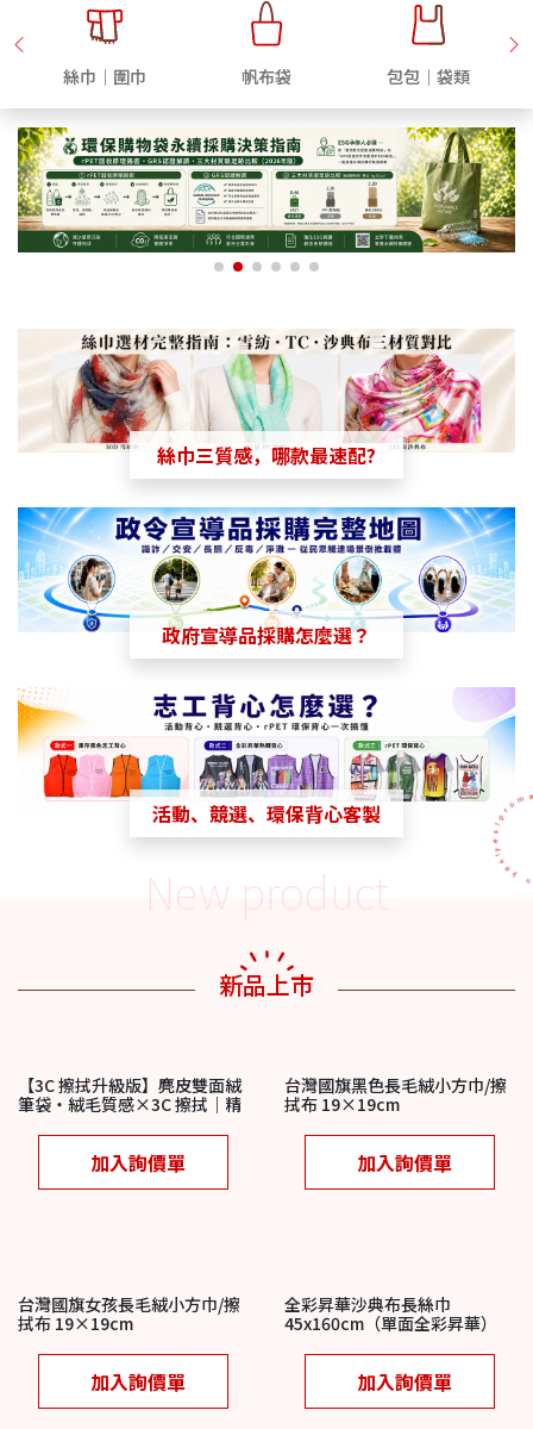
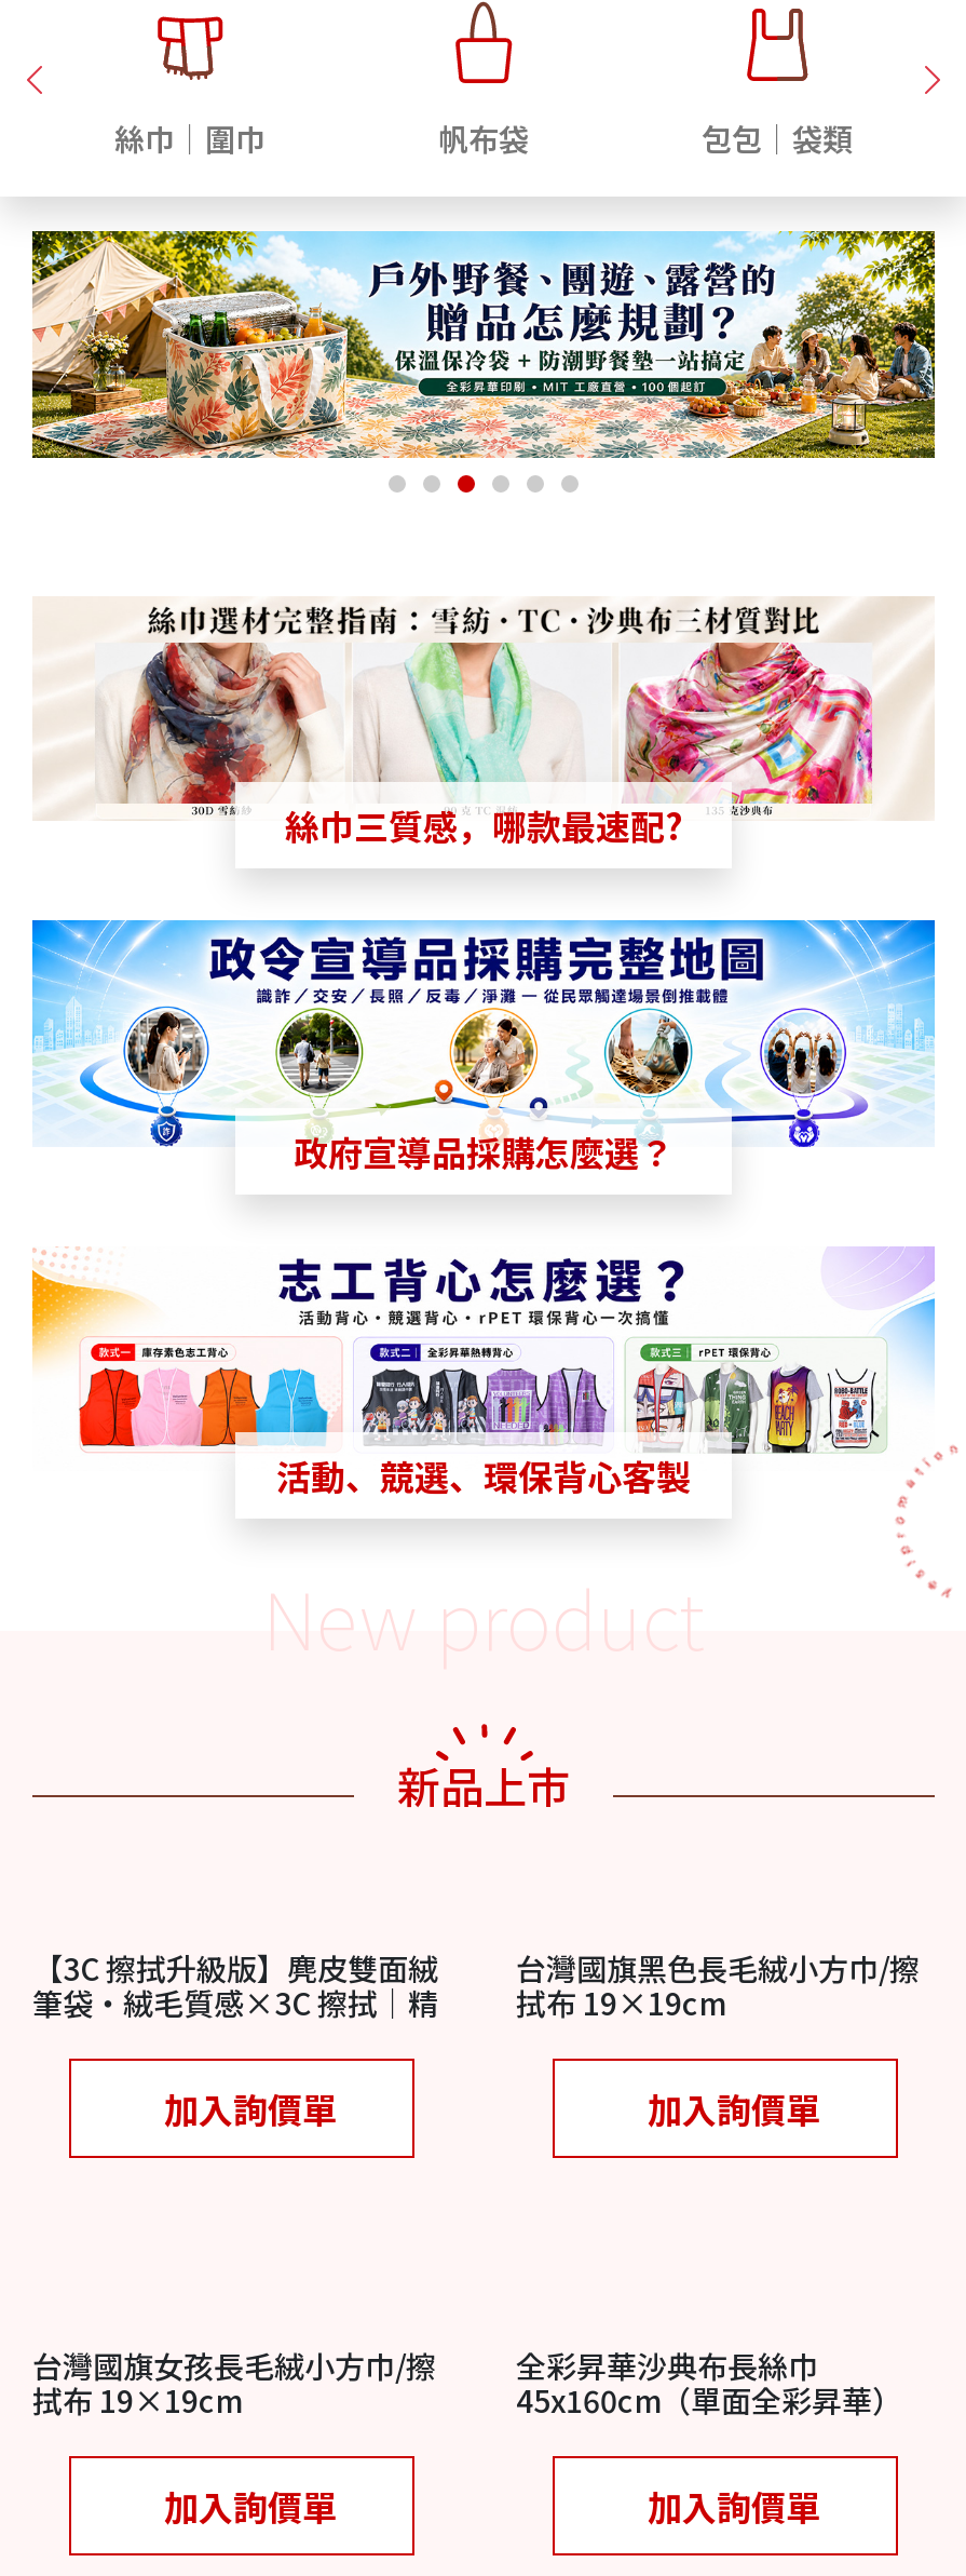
[17,126,516,273] [image] -> [30,229,937,495] [image]

